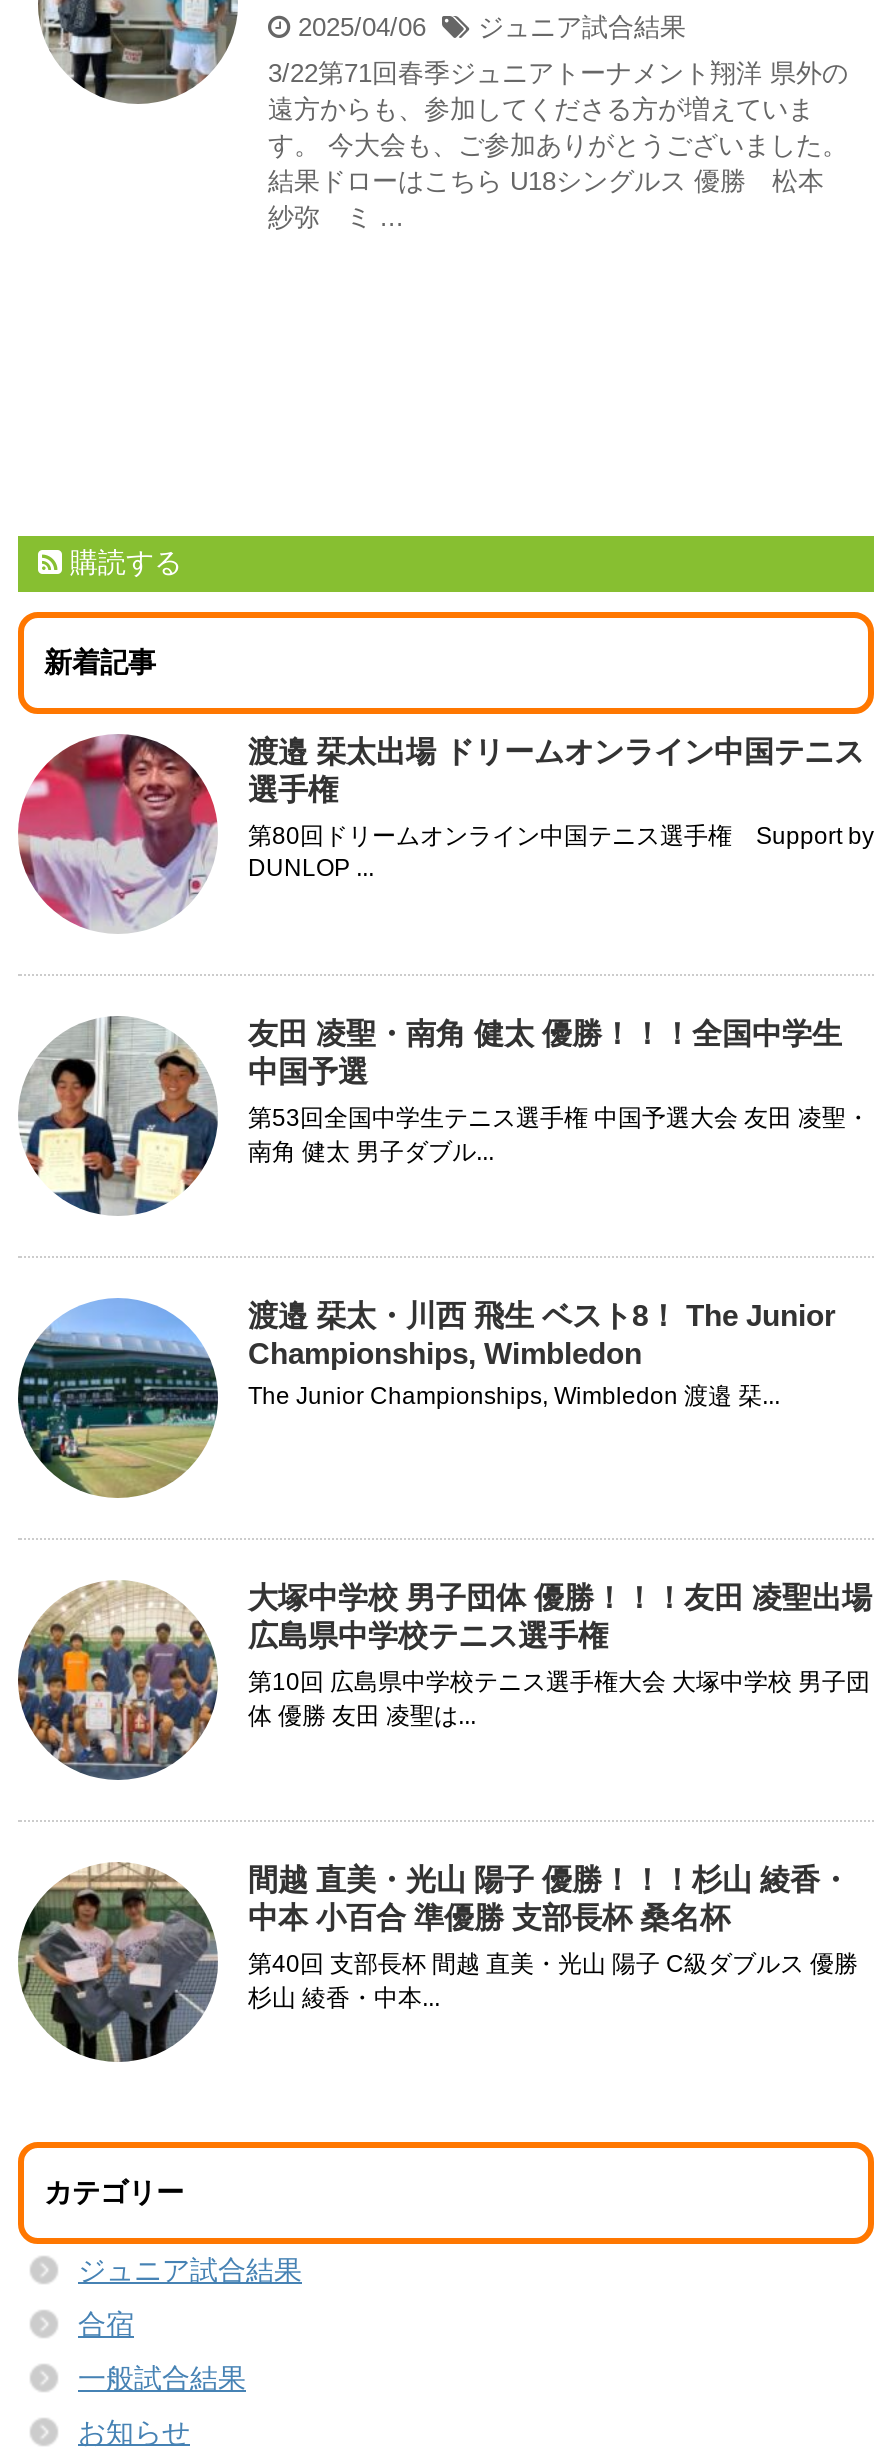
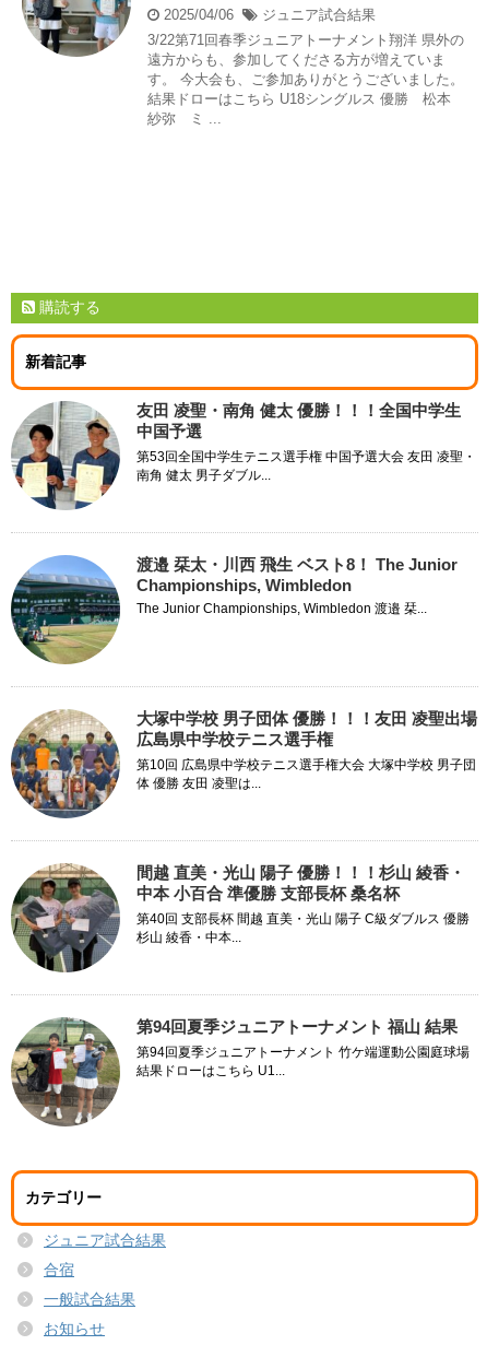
[18,734,874,930] [image] | 渡邉 栞太出場 ドリームオンライン中国テニス | 選手権 | 第80回ドリームオンライン中国テニス選手権 Support by | DUNLOP ... -> none
moved [16,1014,872,2012] -> [10,400,477,945]: [image] | 友田 凌聖・南角 健太 優勝！！！全国中学生 | 中国予選 | ... | 第40回 支部長杯 間越 直美・光山 陽子 C級ダブルス 優勝 | 杉山 綾香・中本...
none -> [12,1017,470,1126] [image] | 第94回夏季ジュニアトーナメント 福山 結果 | 第94回夏季ジュニアトーナメント 竹ケ端運動公園庭球場 | 結果ドローはこちら U1...

